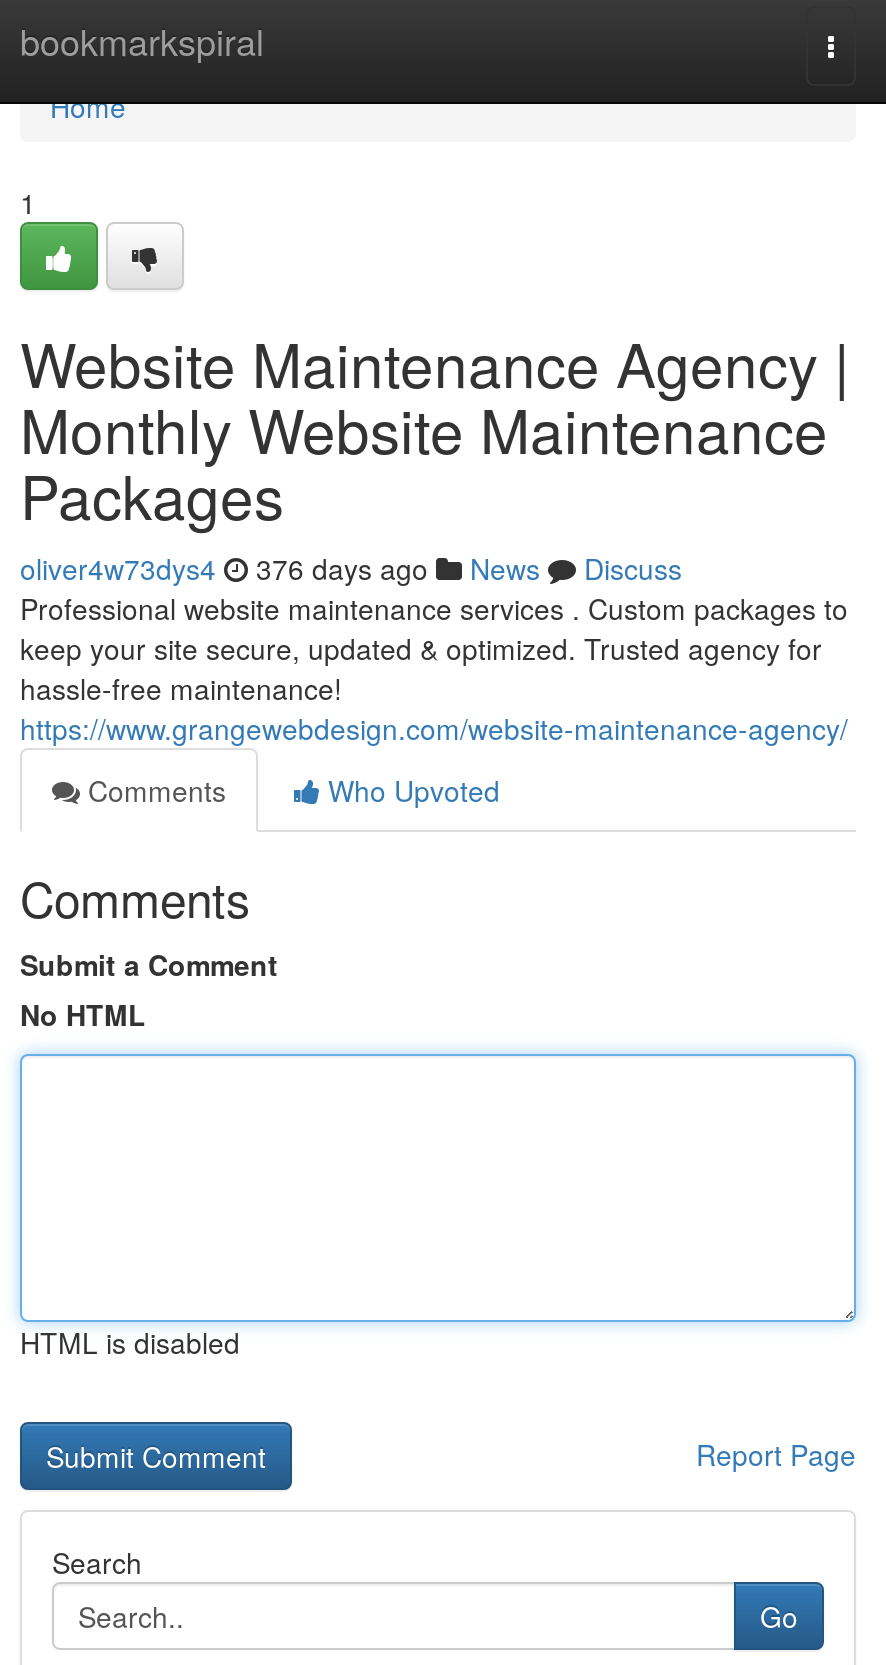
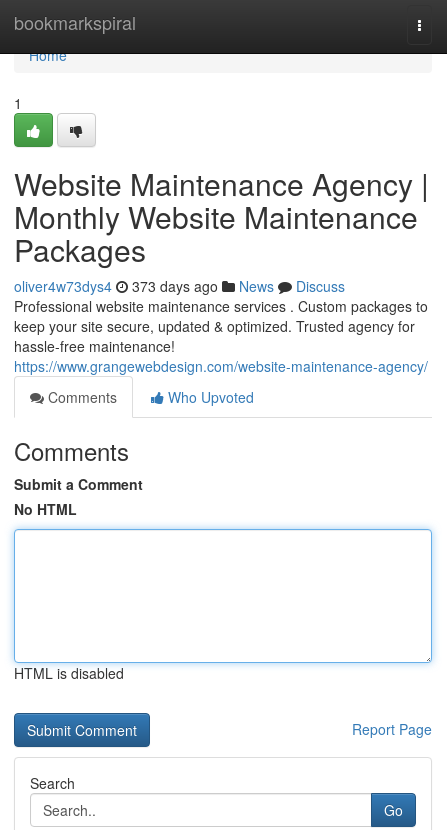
[20,548,682,588] oliver4w73dys4 376 days ago News Discuss -> [14,276,345,296] oliver4w73dys4 373 days ago News Discuss

